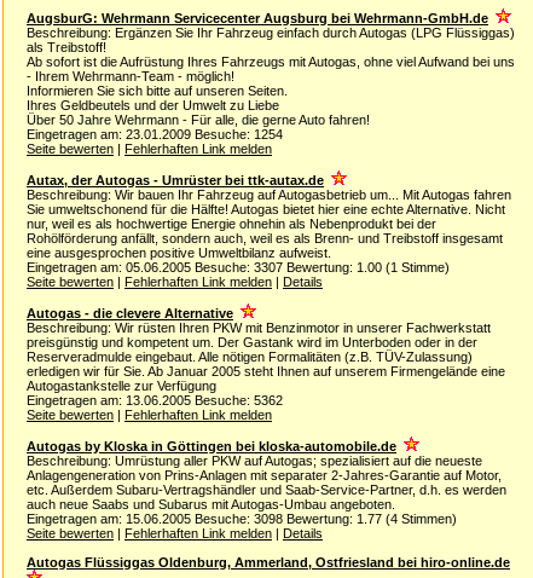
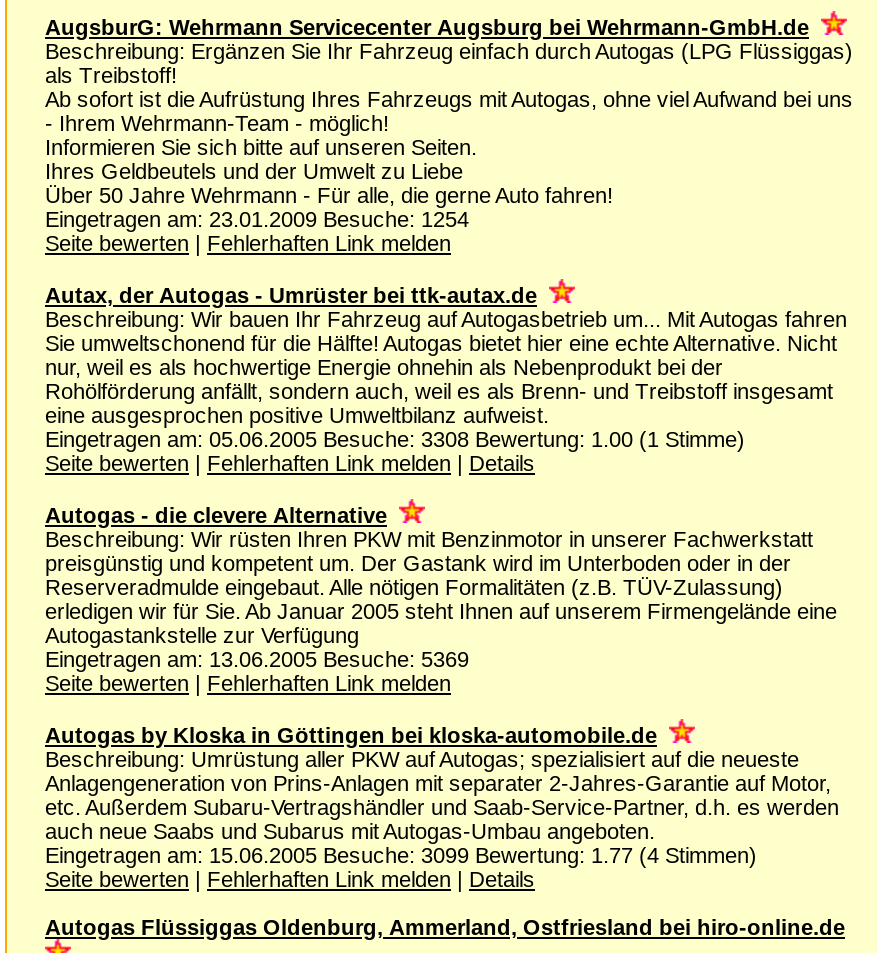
[27,260,450,274] Eingetragen am: 05.06.2005 Besuche: 3307 Bewertung: 1.00 (1 Stimme) -> [45,427,745,451] Eingetragen am: 05.06.2005 Besuche: 3308 Bewertung: 1.00 (1 Stimme)
[27,393,283,408] Eingetragen am: 13.06.2005 Besuche: 5362 -> [45,647,469,671] Eingetragen am: 13.06.2005 Besuche: 5369
[27,511,457,526] Eingetragen am: 15.06.2005 Besuche: 3098 Bewertung: 1.77 (4 Stimmen) -> [45,843,757,867] Eingetragen am: 15.06.2005 Besuche: 3099 Bewertung: 1.77 (4 Stimmen)

